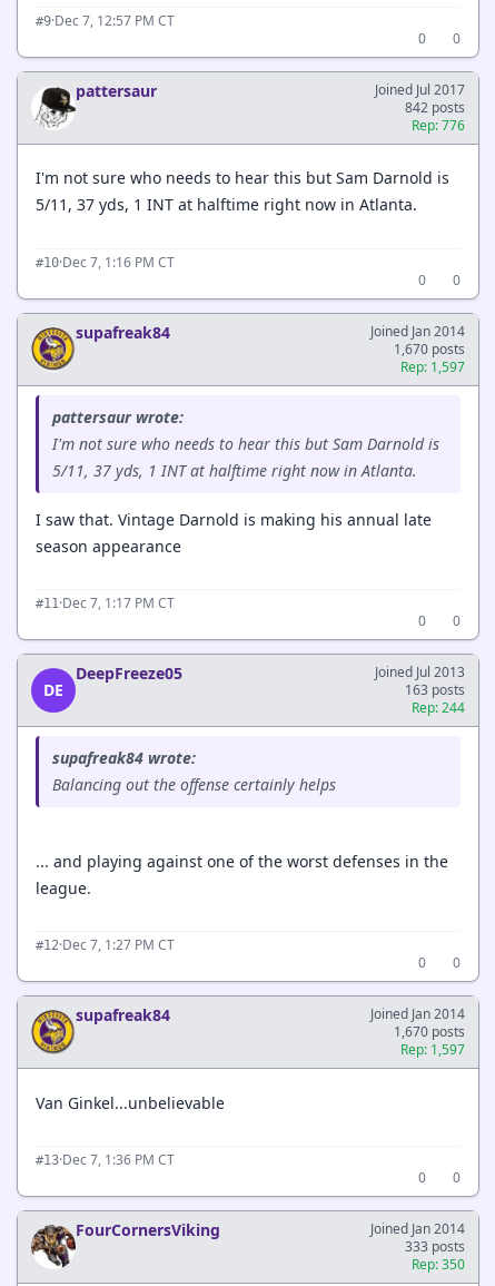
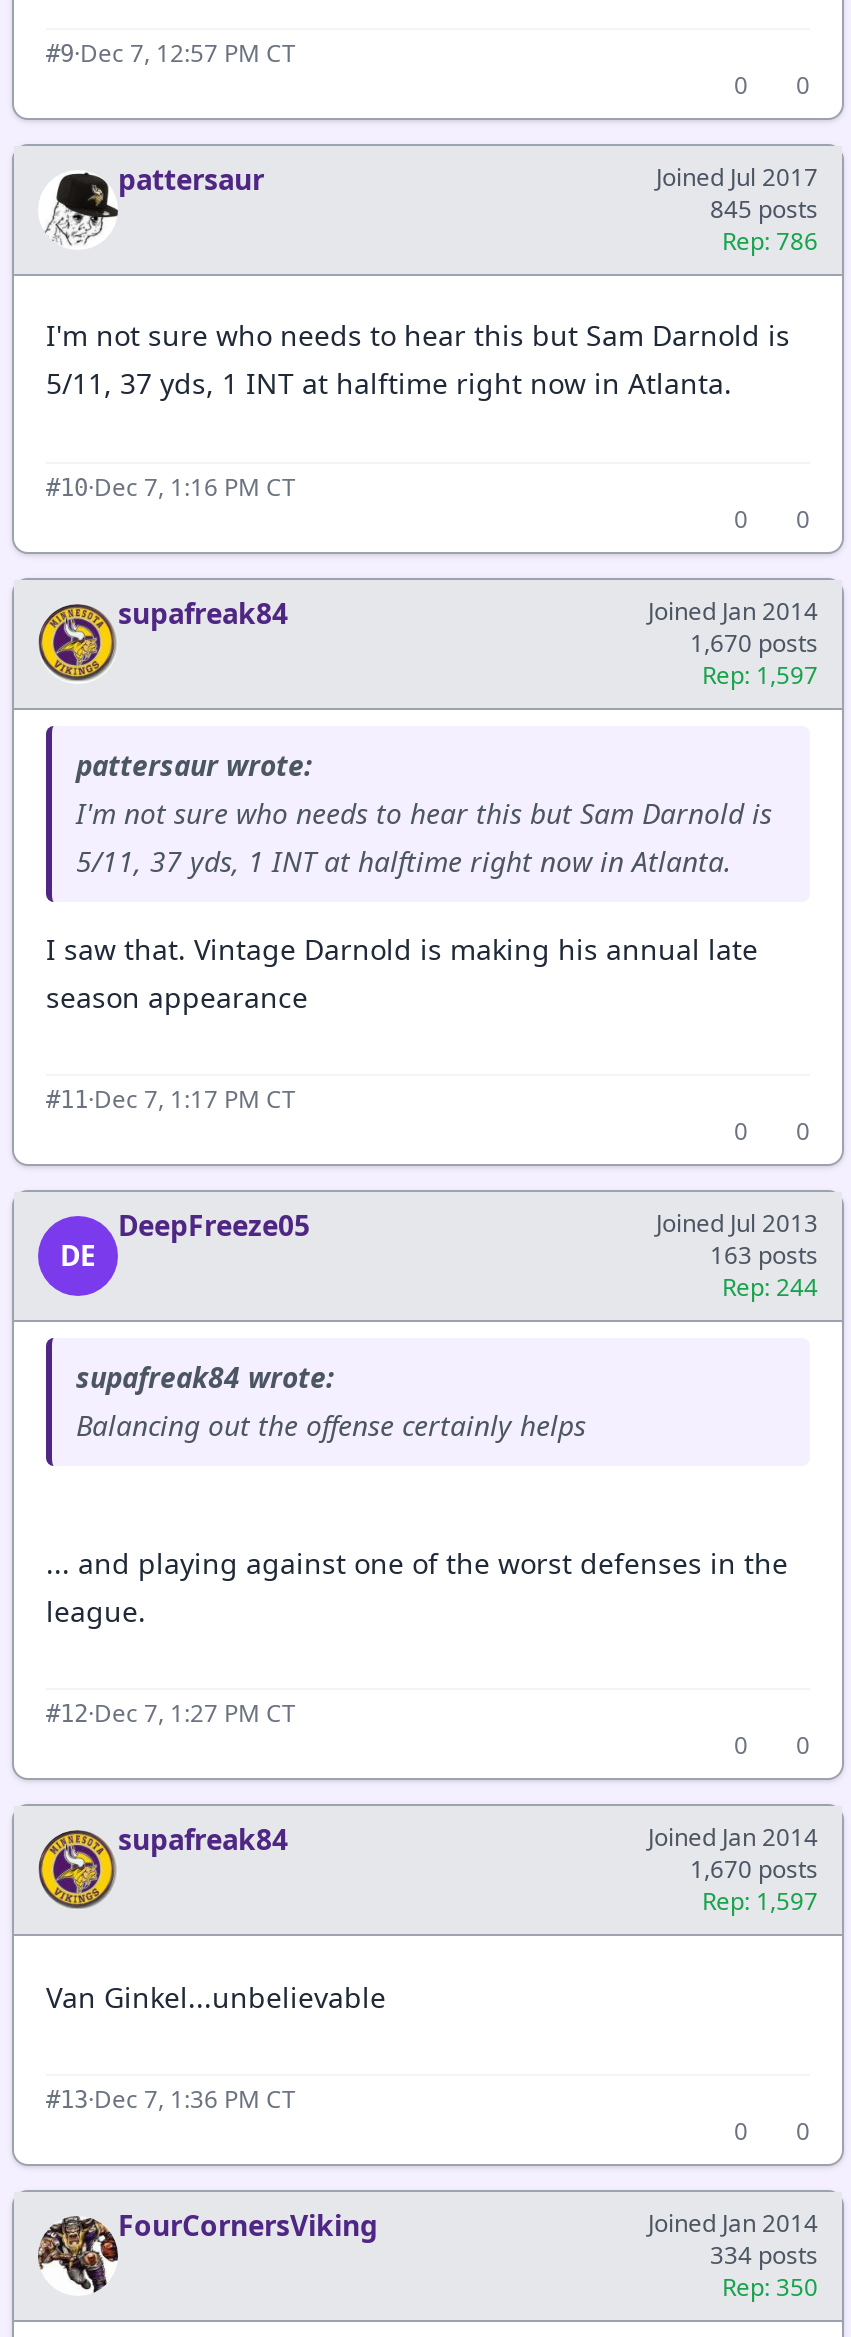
[405,97,465,116] 842 posts -> [710,191,818,225] 845 posts
[412,115,465,134] Rep: 776 -> [722,223,818,257] Rep: 786
[405,1237,465,1256] 333 posts -> [710,2238,818,2272] 334 posts

